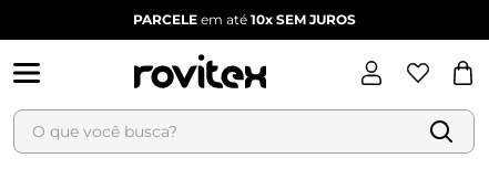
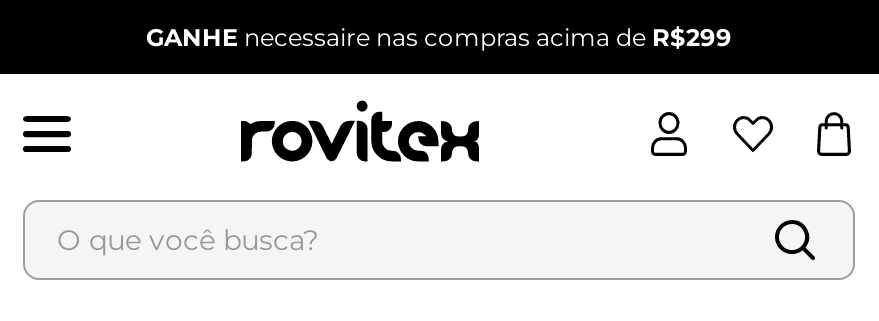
[133,10,355,27] PARCELE em até 10x SEM JUROS -> [146,21,732,51] GANHE necessaire nas compras acima de R$299

